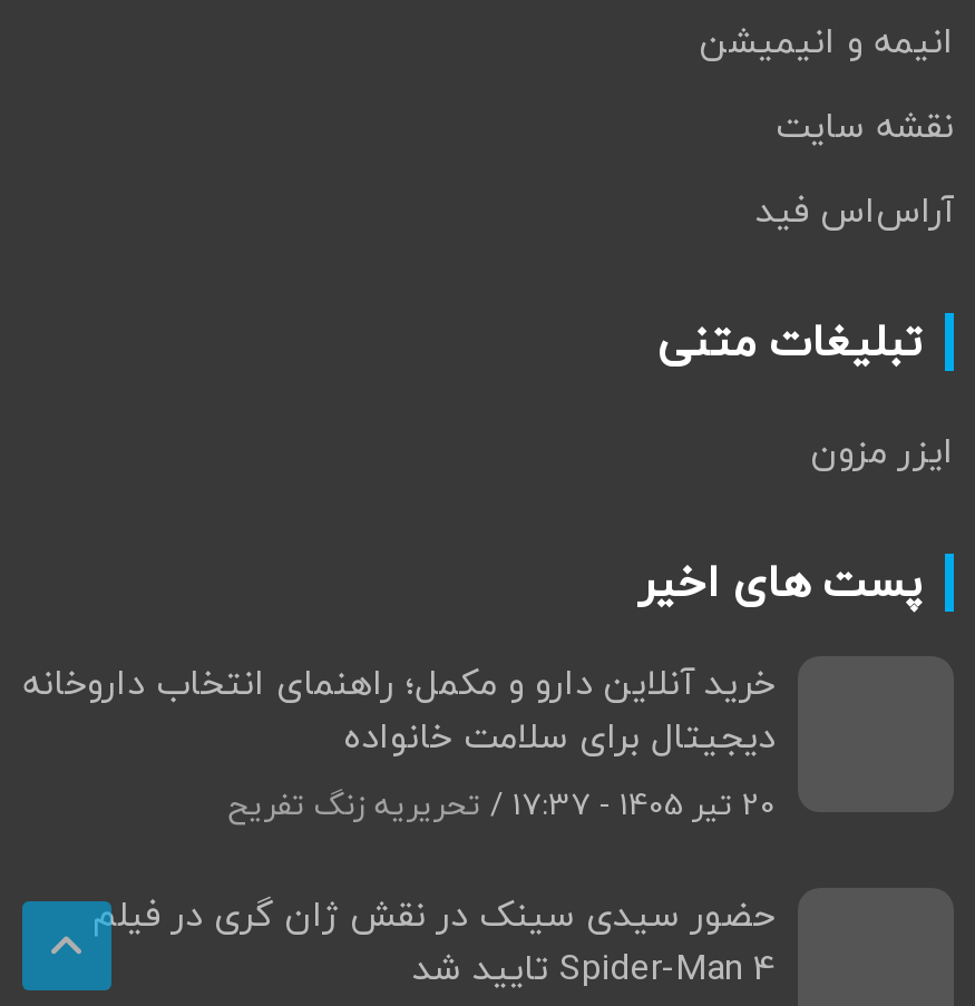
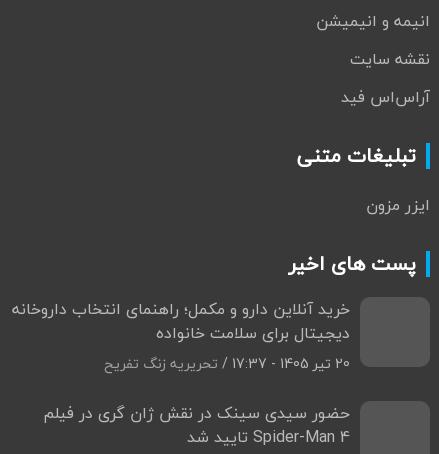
[20,899,114,993] [image] -> none

